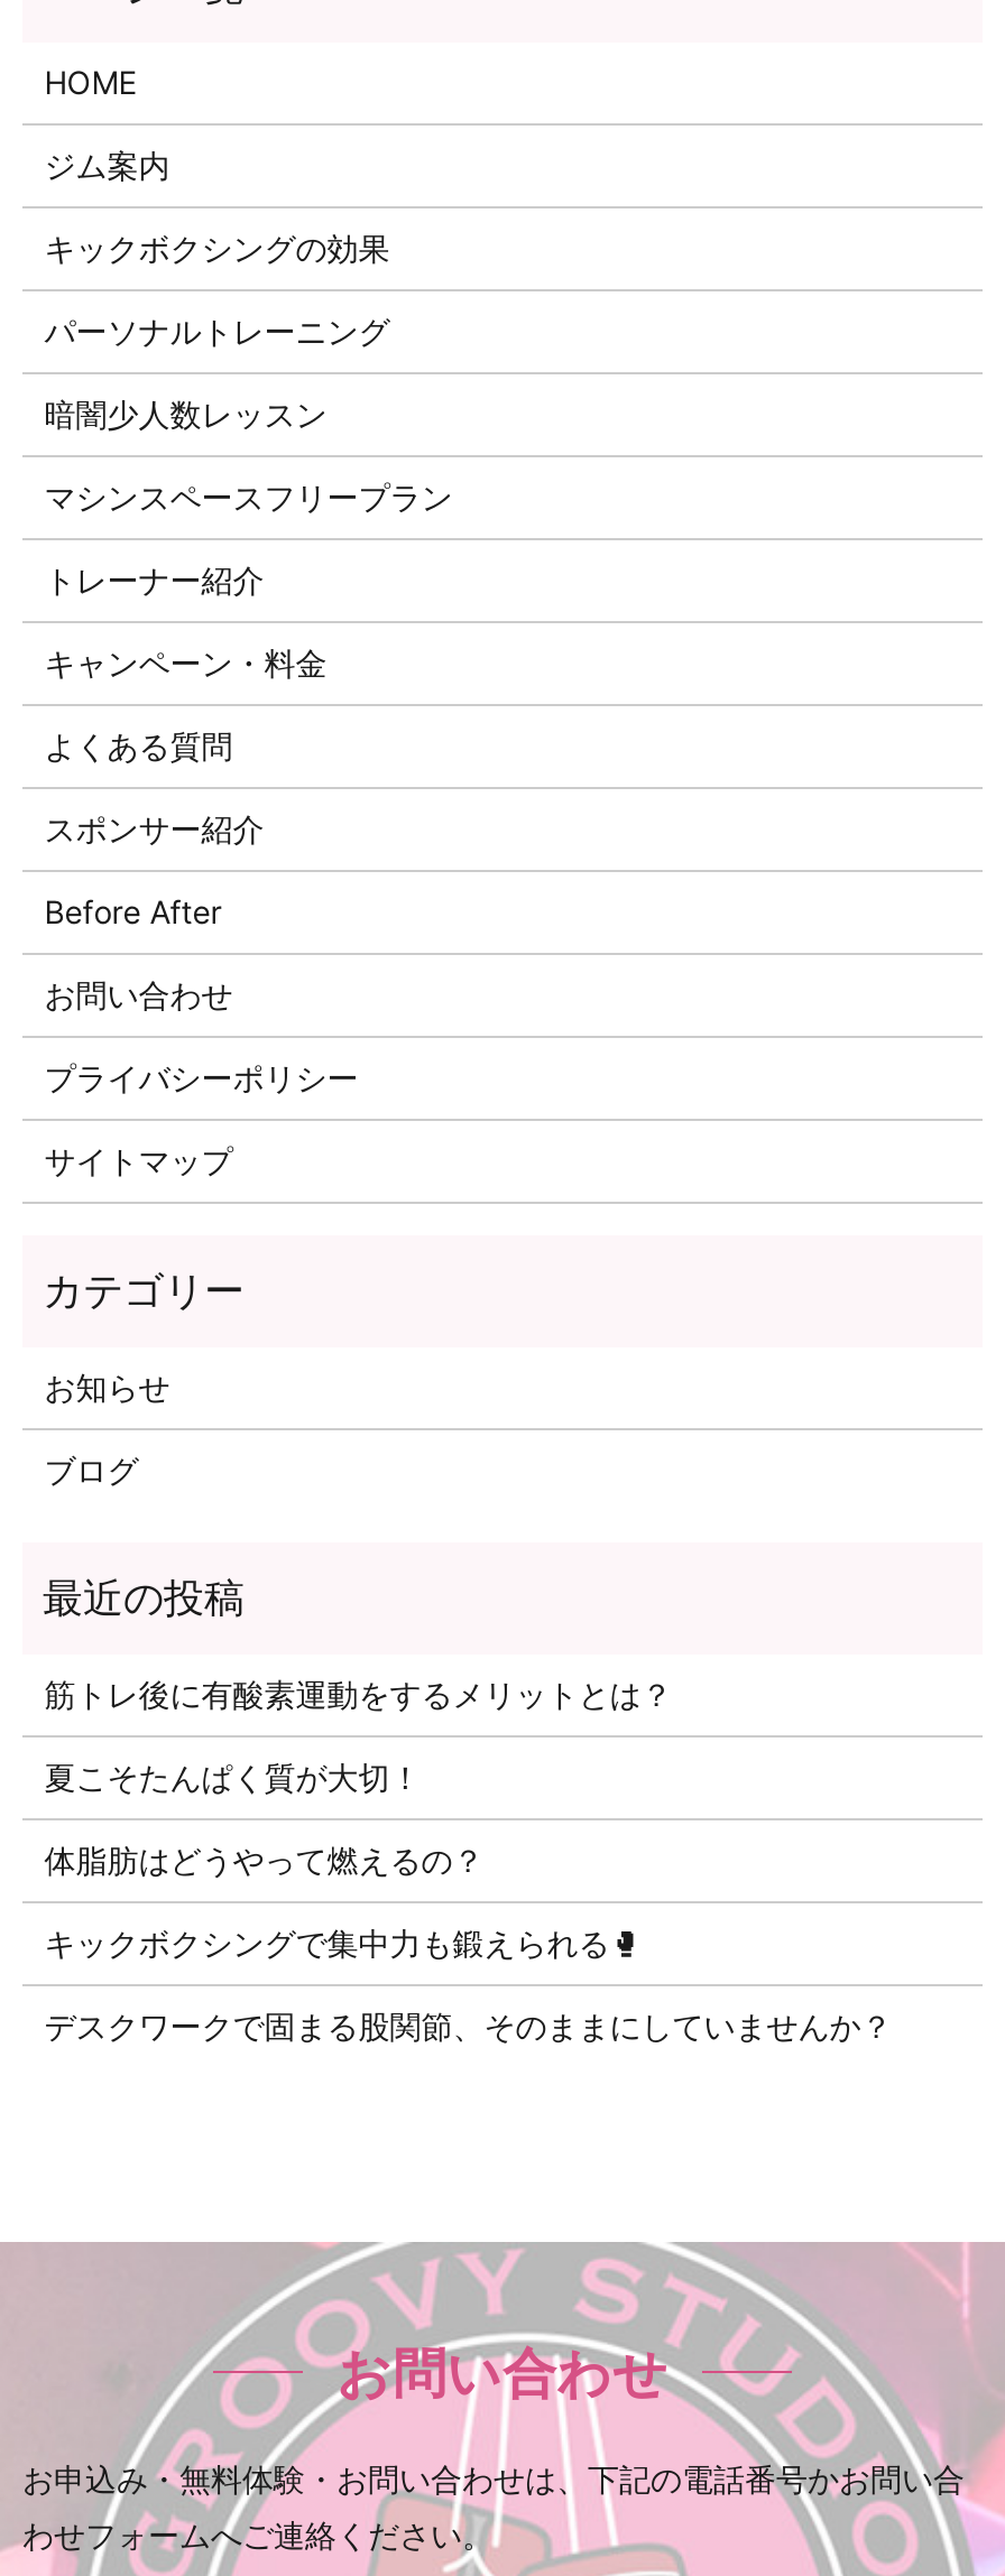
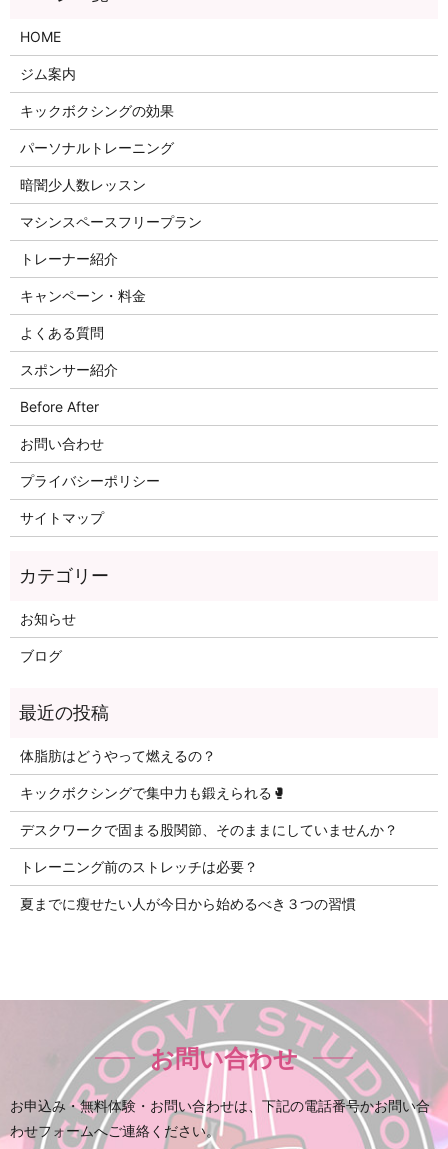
[44,1675,673,1796] 筋トレ後に有酸素運動をするメリットとは？ | 夏こそたんぱく質が大切！ -> none
moved [44,1841,892,2045] -> [20,747,398,838]: 体脂肪はどうやって燃えるの？ | デスクワークで固まる股関節、そのままにしていませんか？
none -> [20,858,356,912] トレーニング前のストレッチは必要？ | 夏までに瘦せたい人が今日から始めるべき３つの習慣

